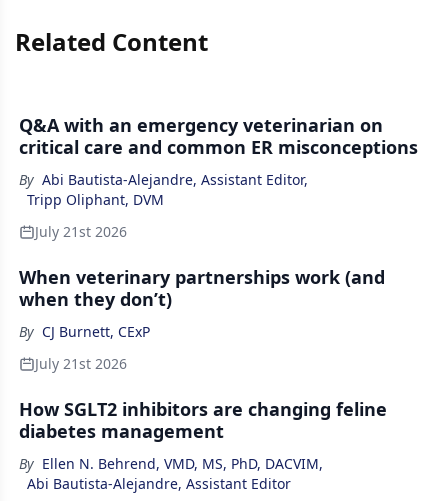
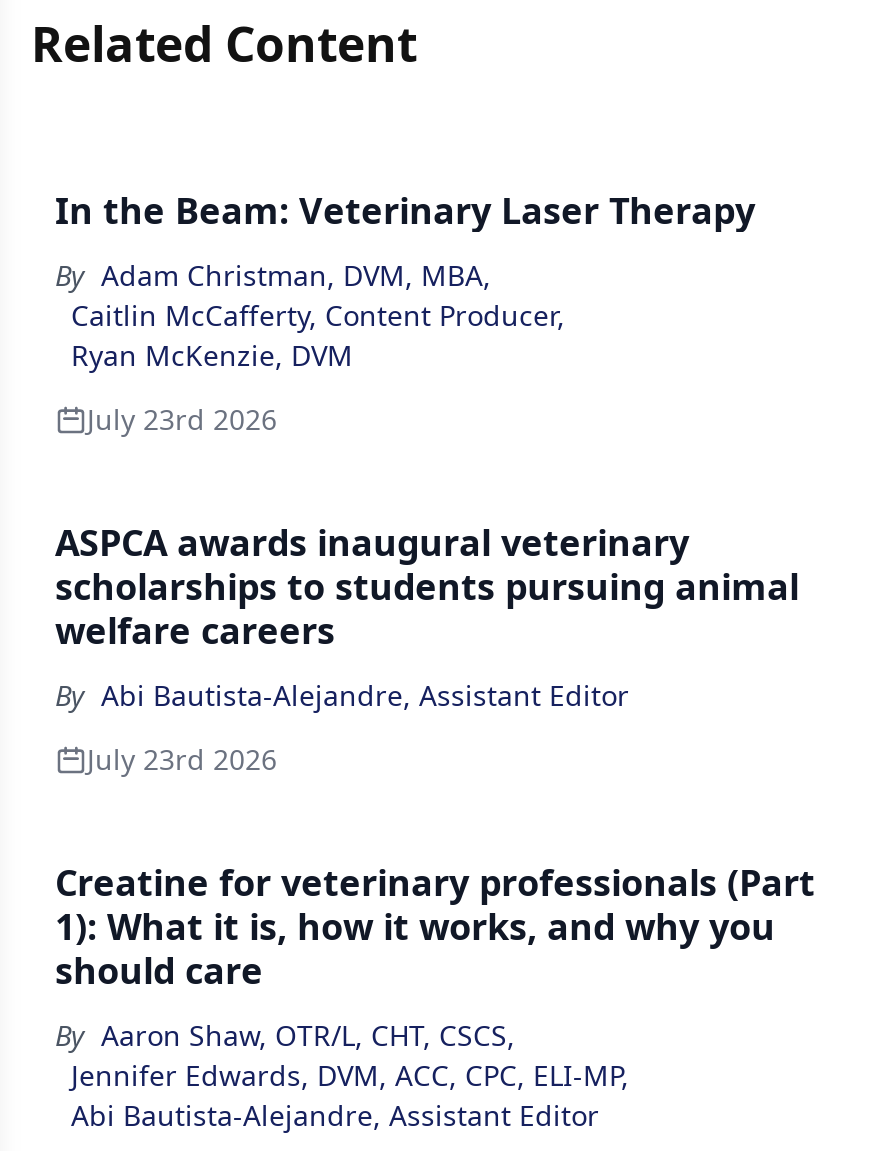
[19,113,418,159] Q&A with an emergency veterinarian on | critical care and common ER misconceptions -> [55,187,755,235] In the Beam: Veterinary Laser Therapy
[19,170,308,209] By Abi Bautista-Alejandre, Assistant Editor, | Tripp Oliphant, DVM -> [55,257,565,375] By Adam Christman, DVM, MBA, | Caitlin McCafferty, Content Producer, | Ryan McKenzie, DVM
[35,222,127,241] July 21st 2026 -> [87,401,277,439] July 23rd 2026
[19,265,385,311] When veterinary partnerships work (and | when they don’t) -> [55,519,799,655] ASPCA awards inaugural veterinary | scholarships to students pursuing animal | welfare careers
[19,322,150,341] By CJ Burnett, CExP -> [55,677,629,715] By Abi Bautista-Alejandre, Assistant Editor
[35,354,127,373] July 21st 2026 -> [87,741,277,779] July 23rd 2026
[19,397,387,443] How SGLT2 inhibitors are changing feline | diabetes management -> [55,859,815,995] Creatine for veterinary professionals (Part | 1): What it is, how it works, and why you | should care
[19,454,323,473] By Ellen N. Behrend, VMD, MS, PhD, DACVIM, -> [55,1017,629,1095] By Aaron Shaw, OTR/L, CHT, CSCS, | Jennifer Edwards, DVM, ACC, CPC, ELI-MP,

